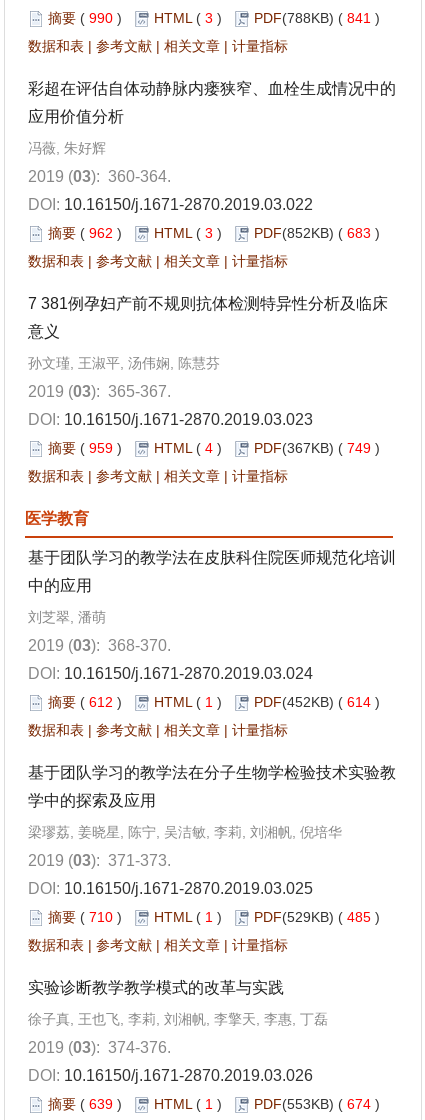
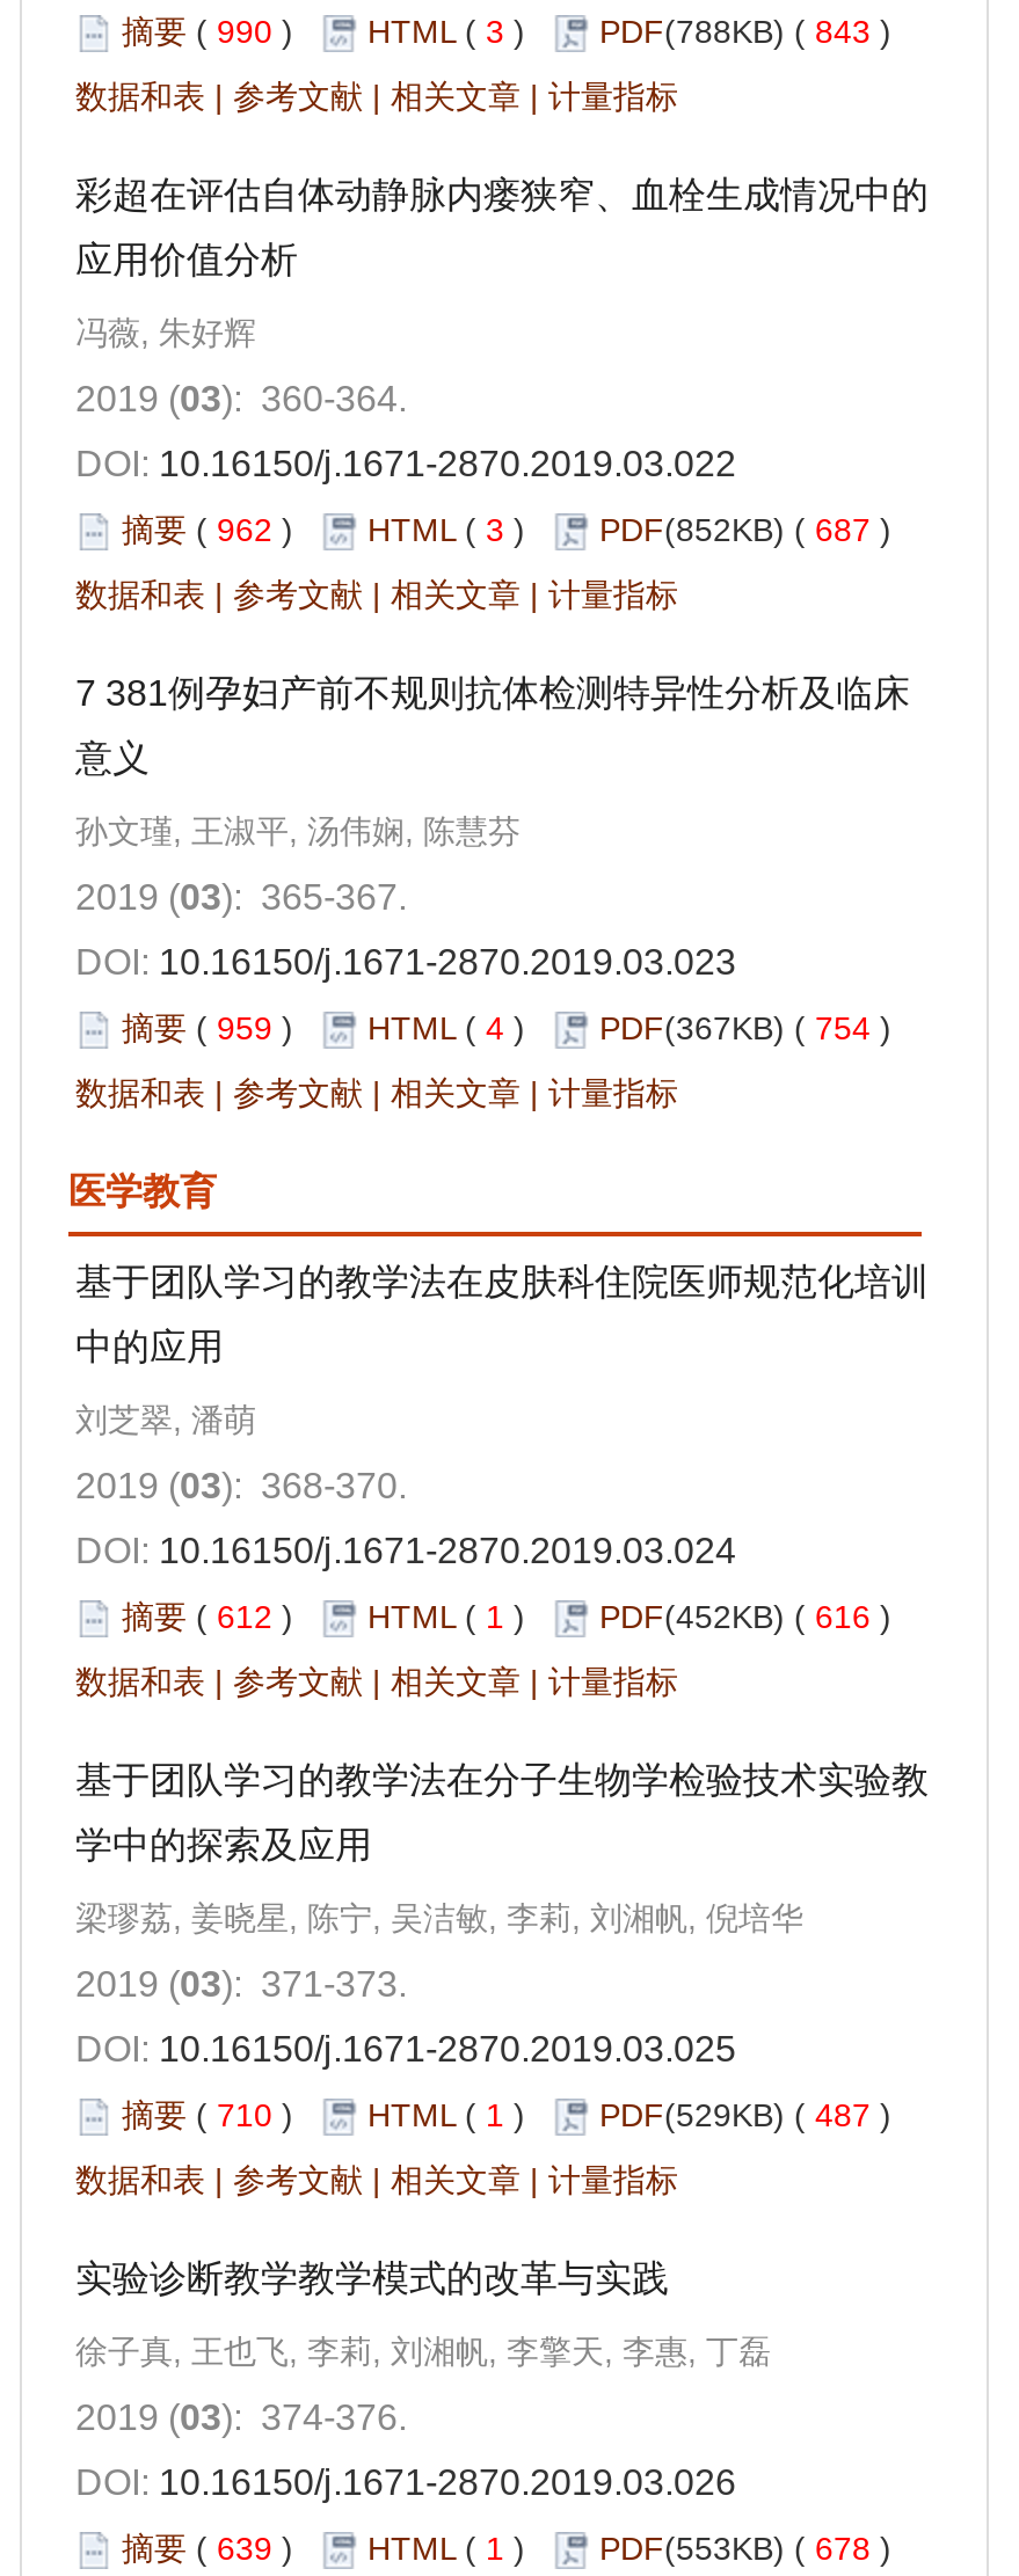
[48,10,388,26] 摘要(990) HTML (3) PDF(788KB) (841) -> [122,12,910,49] 摘要(990) HTML (3) PDF(788KB) (843)
[48,225,388,241] 摘要(962) HTML (3) PDF(852KB) (683) -> [122,511,910,548] 摘要(962) HTML (3) PDF(852KB) (687)
[48,440,388,456] 摘要(959) HTML (4) PDF(367KB) (749) -> [122,1009,910,1046] 摘要(959) HTML (4) PDF(367KB) (754)
[48,694,388,710] 摘要(612) HTML (1) PDF(452KB) (614) -> [122,1598,910,1635] 摘要(612) HTML (1) PDF(452KB) (616)
[48,909,388,925] 摘要(710) HTML (1) PDF(529KB) (485) -> [122,2096,910,2133] 摘要(710) HTML (1) PDF(529KB) (487)
[48,1096,388,1112] 摘要(639) HTML (1) PDF(553KB) (674) -> [122,2529,910,2566] 摘要(639) HTML (1) PDF(553KB) (678)

